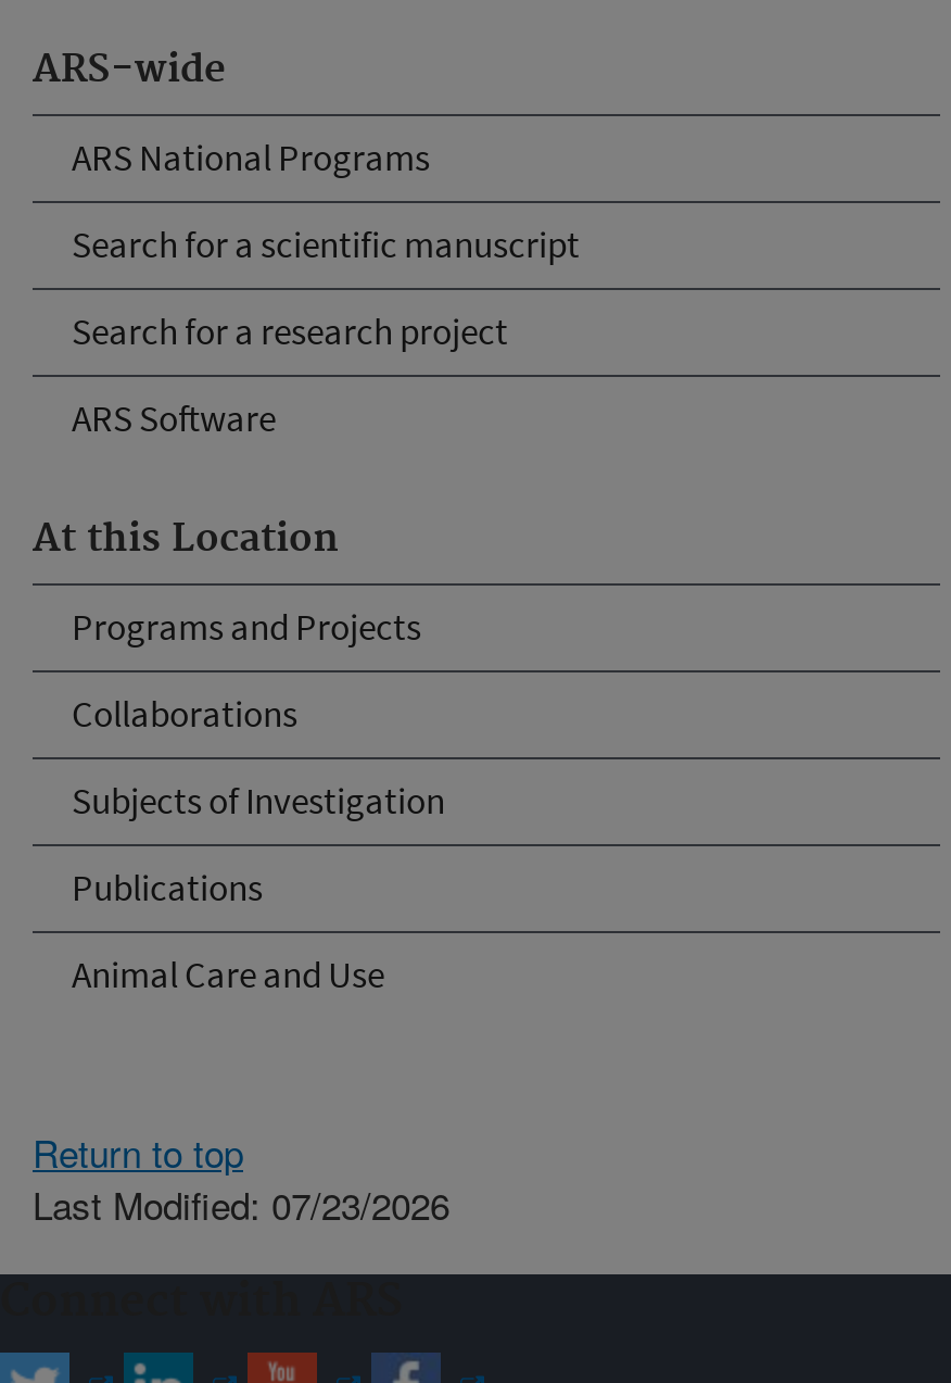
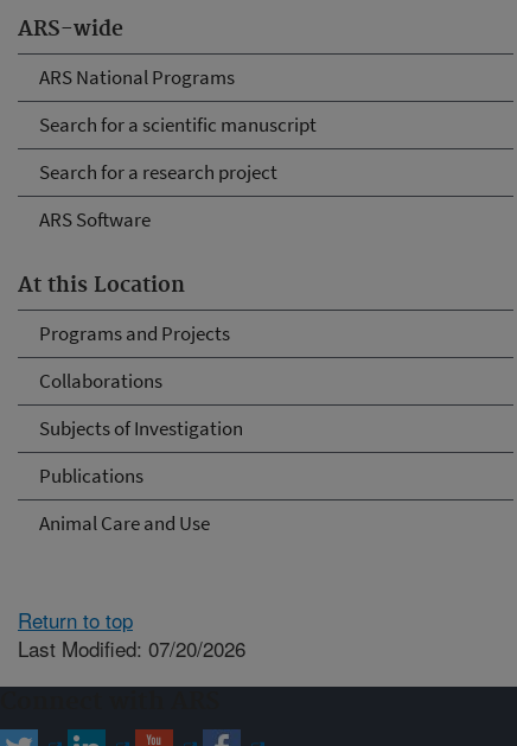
[33,1175,449,1230] Last Modified: 07/23/2026 -> [18,633,245,662] Last Modified: 07/20/2026

